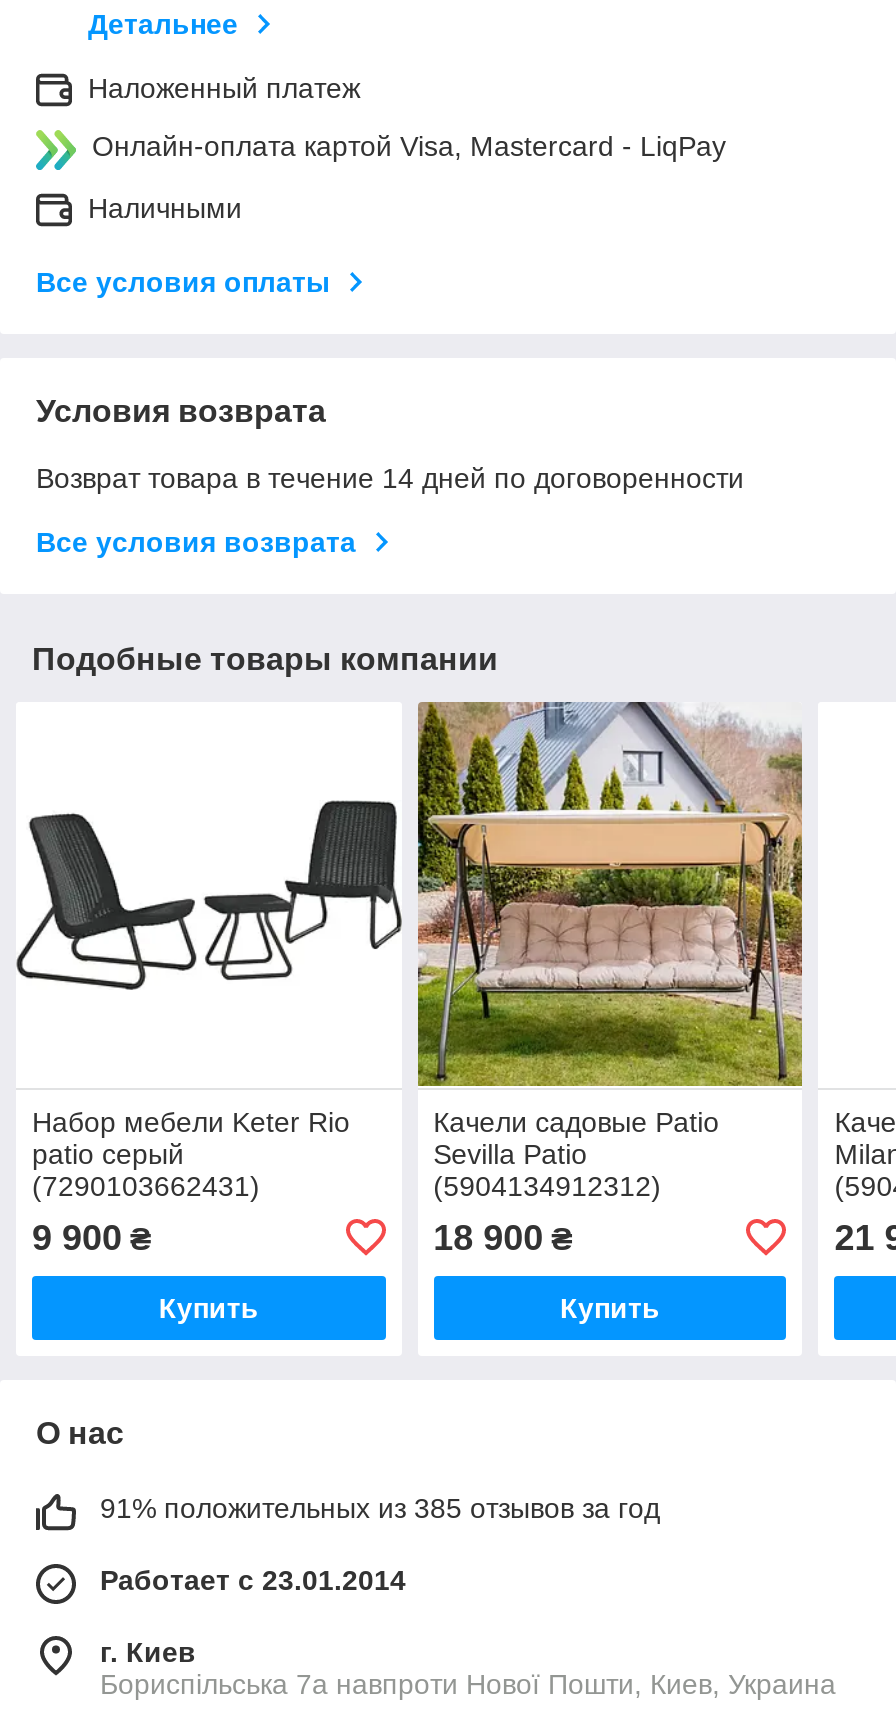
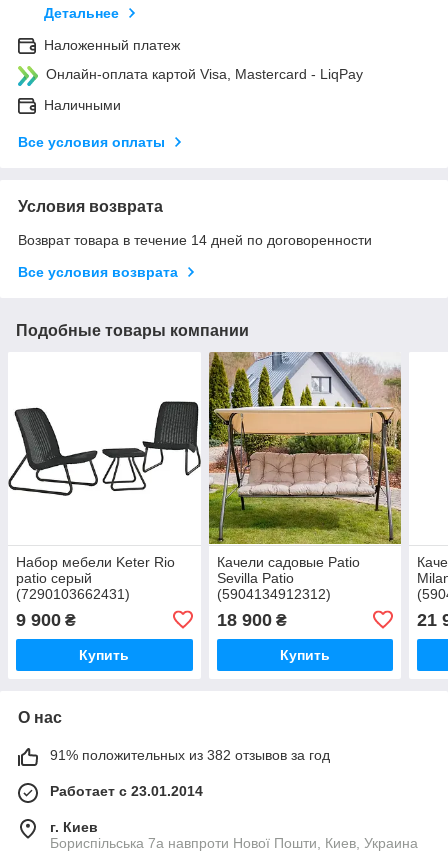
[100,1492,660,1524] 91% положительных из 385 отзывов за год -> [50,747,330,763] 91% положительных из 382 отзывов за год

